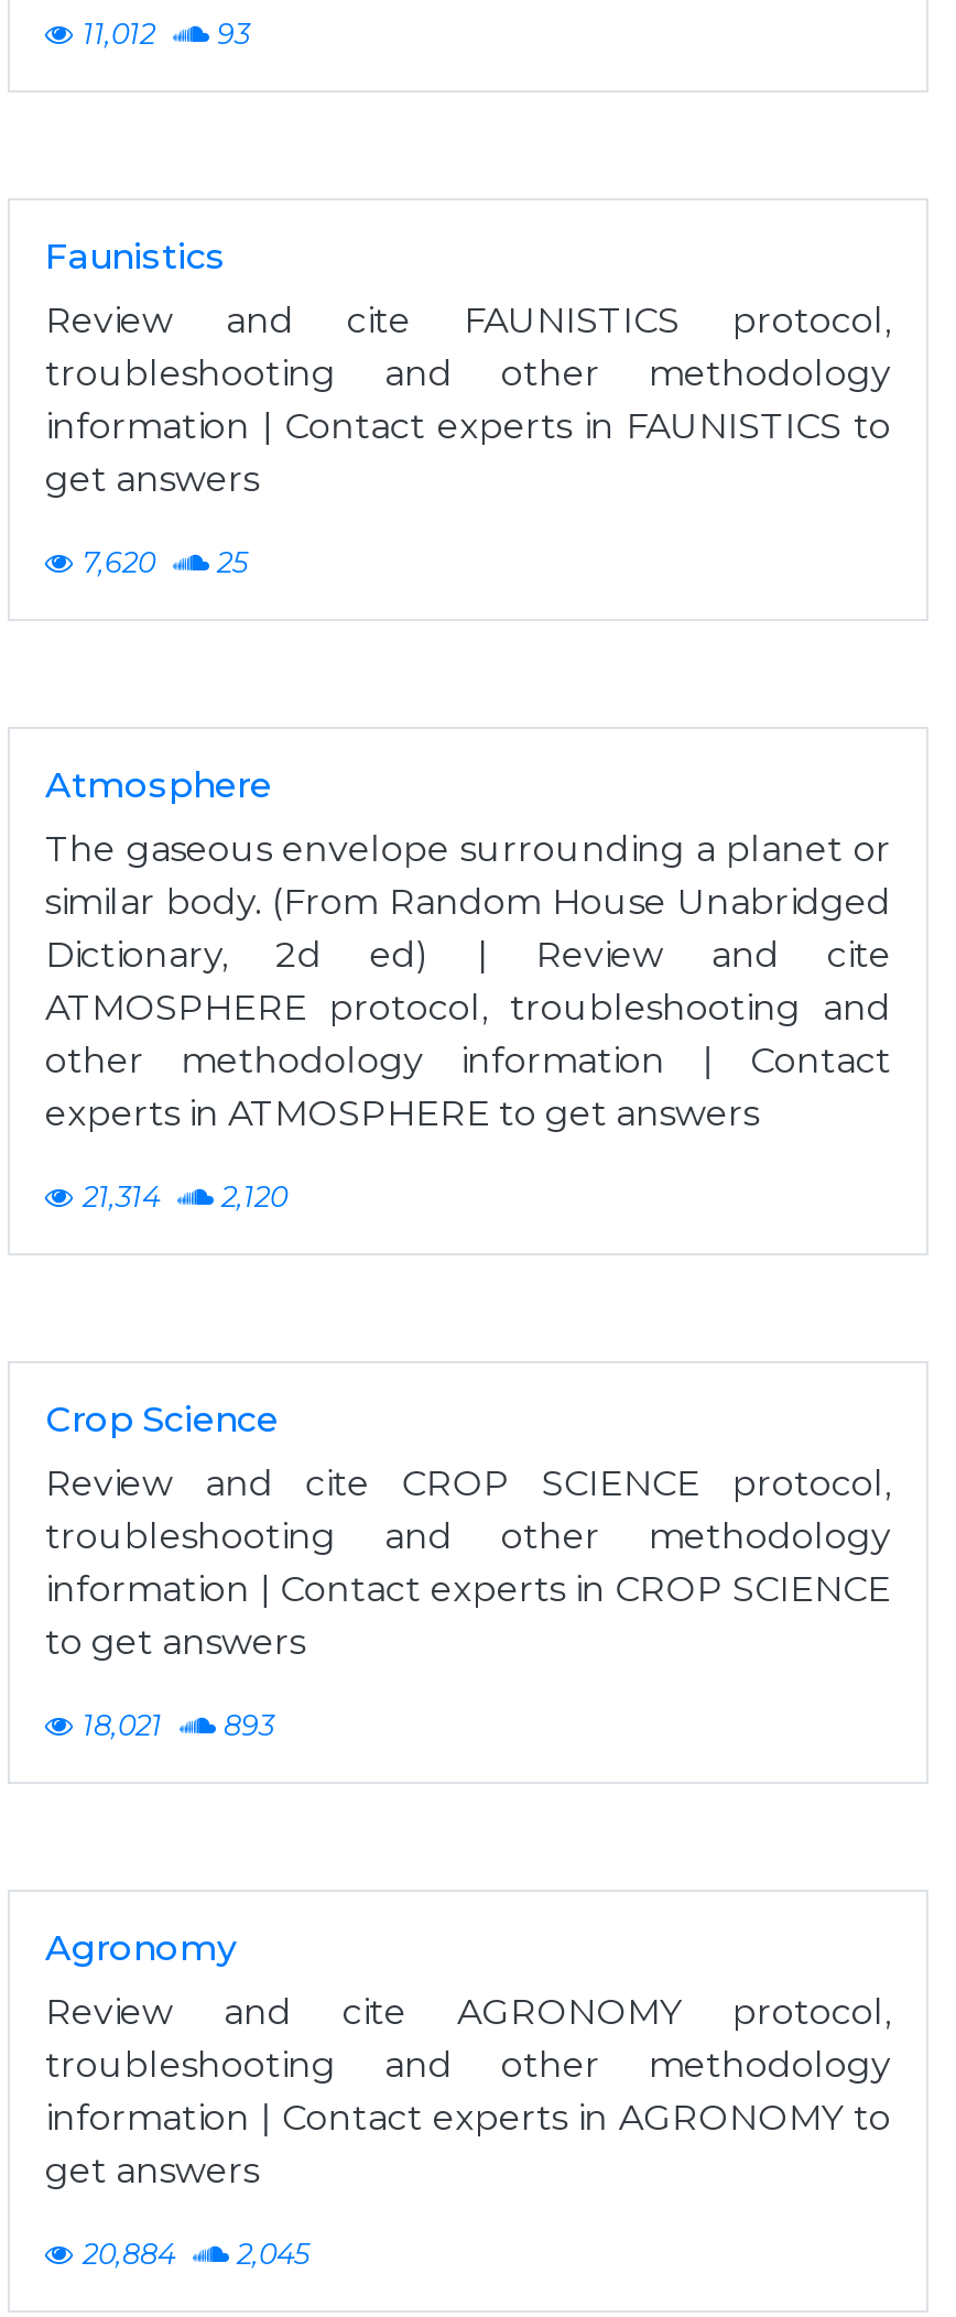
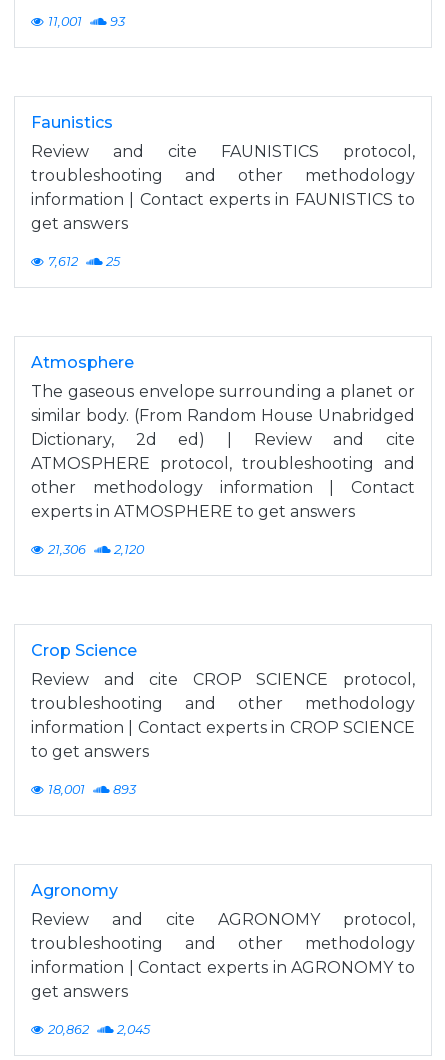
[83,17,250,50] 11,012 93 -> [48,14,125,29] 11,001 93
[83,546,248,579] 7,620 25 -> [48,254,120,269] 7,612 25
[83,1180,287,1213] 21,314 2,120 -> [48,542,144,557] 21,306 2,120
[83,1708,274,1741] 18,021 893 -> [48,782,136,797] 18,001 893
[83,2237,309,2270] 20,884 2,045 -> [48,1022,150,1037] 20,862 2,045

